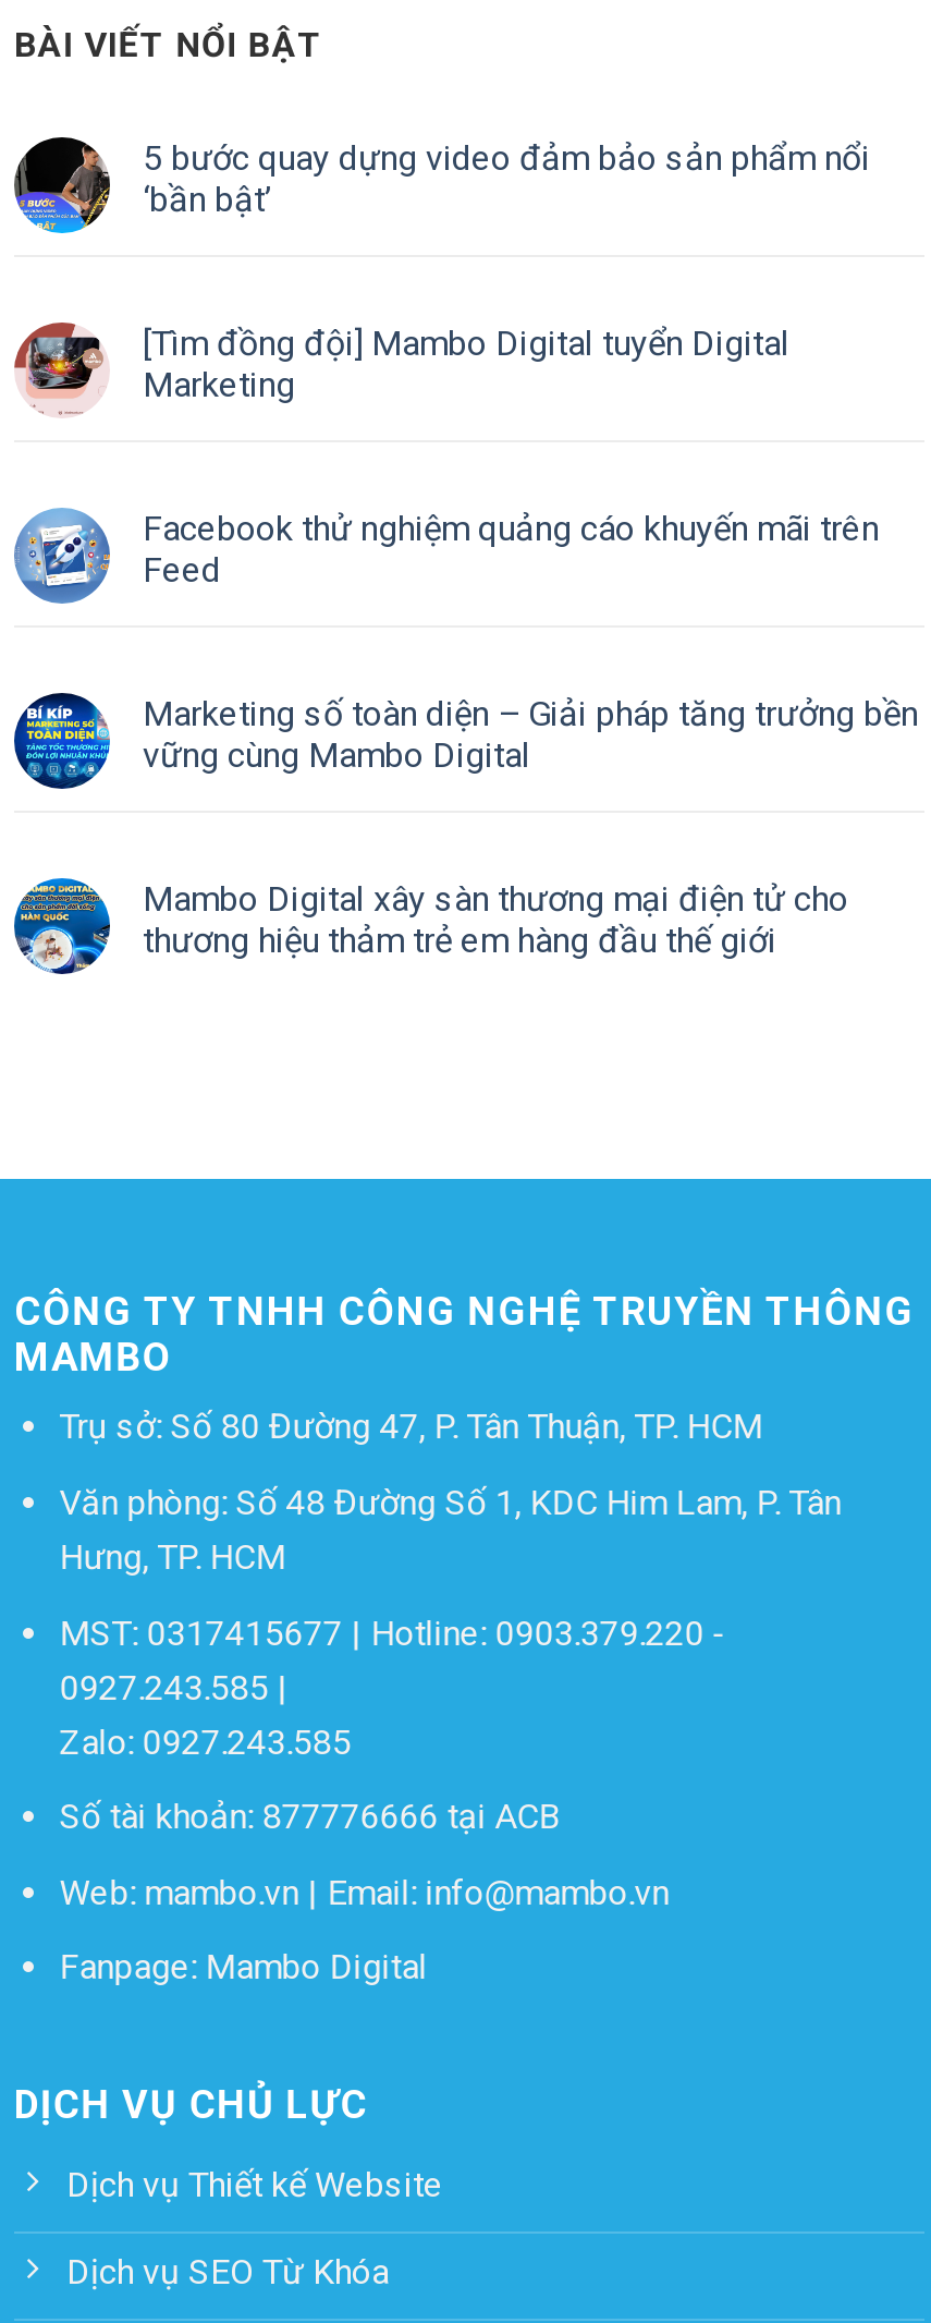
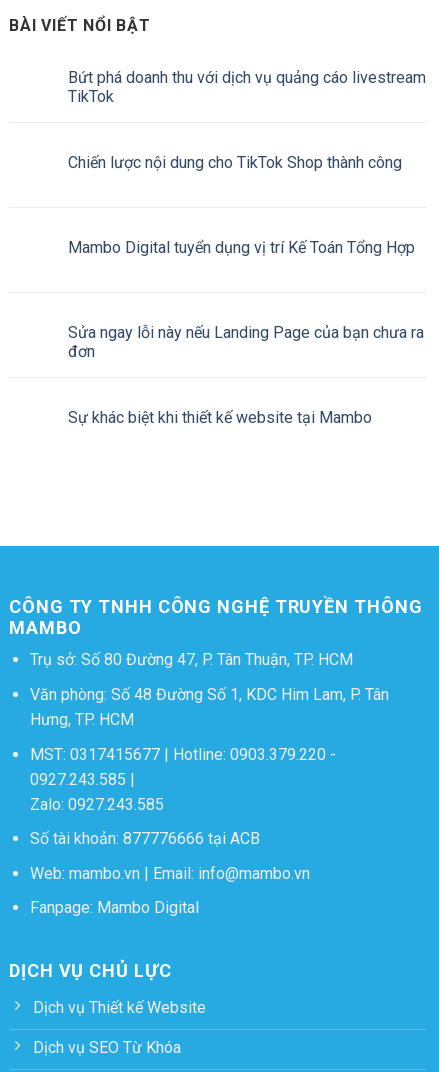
[12,135,112,235] [image] -> none
[143,138,870,221] 5 bước quay dựng video đảm bảo sản phẩm nổi | ‘bần bật’ -> [68,68,426,106] Bứt phá doanh thu với dịch vụ quảng cáo livestream | TikTok
[12,320,108,418] [image] -> none
[143,324,789,406] [Tìm đồng đội] Mambo Digital tuyển Digital | Marketing -> [68,153,402,172] Chiến lược nội dung cho TikTok Shop thành công
[12,506,112,606] [image] -> none
[143,509,879,592] Facebook thử nghiệm quảng cáo khuyến mãi trên | Feed -> [68,238,415,257] Mambo Digital tuyển dụng vị trí Kế Toán Tổng Hợp
[12,691,112,791] [image] -> none
[143,694,918,777] Marketing số toàn diện – Giải pháp tăng trưởng bền | vững cùng Mambo Digital -> [68,323,424,361] Sửa ngay lỗi này nếu Landing Page của bạn chưa ra | đơn
[12,876,112,976] [image] -> none
[143,879,848,962] Mambo Digital xây sàn thương mại điện tử cho | thương hiệu thảm trẻ em hàng đầu thế giới -> [68,408,372,427] Sự khác biệt khi thiết kế website tại Mambo

